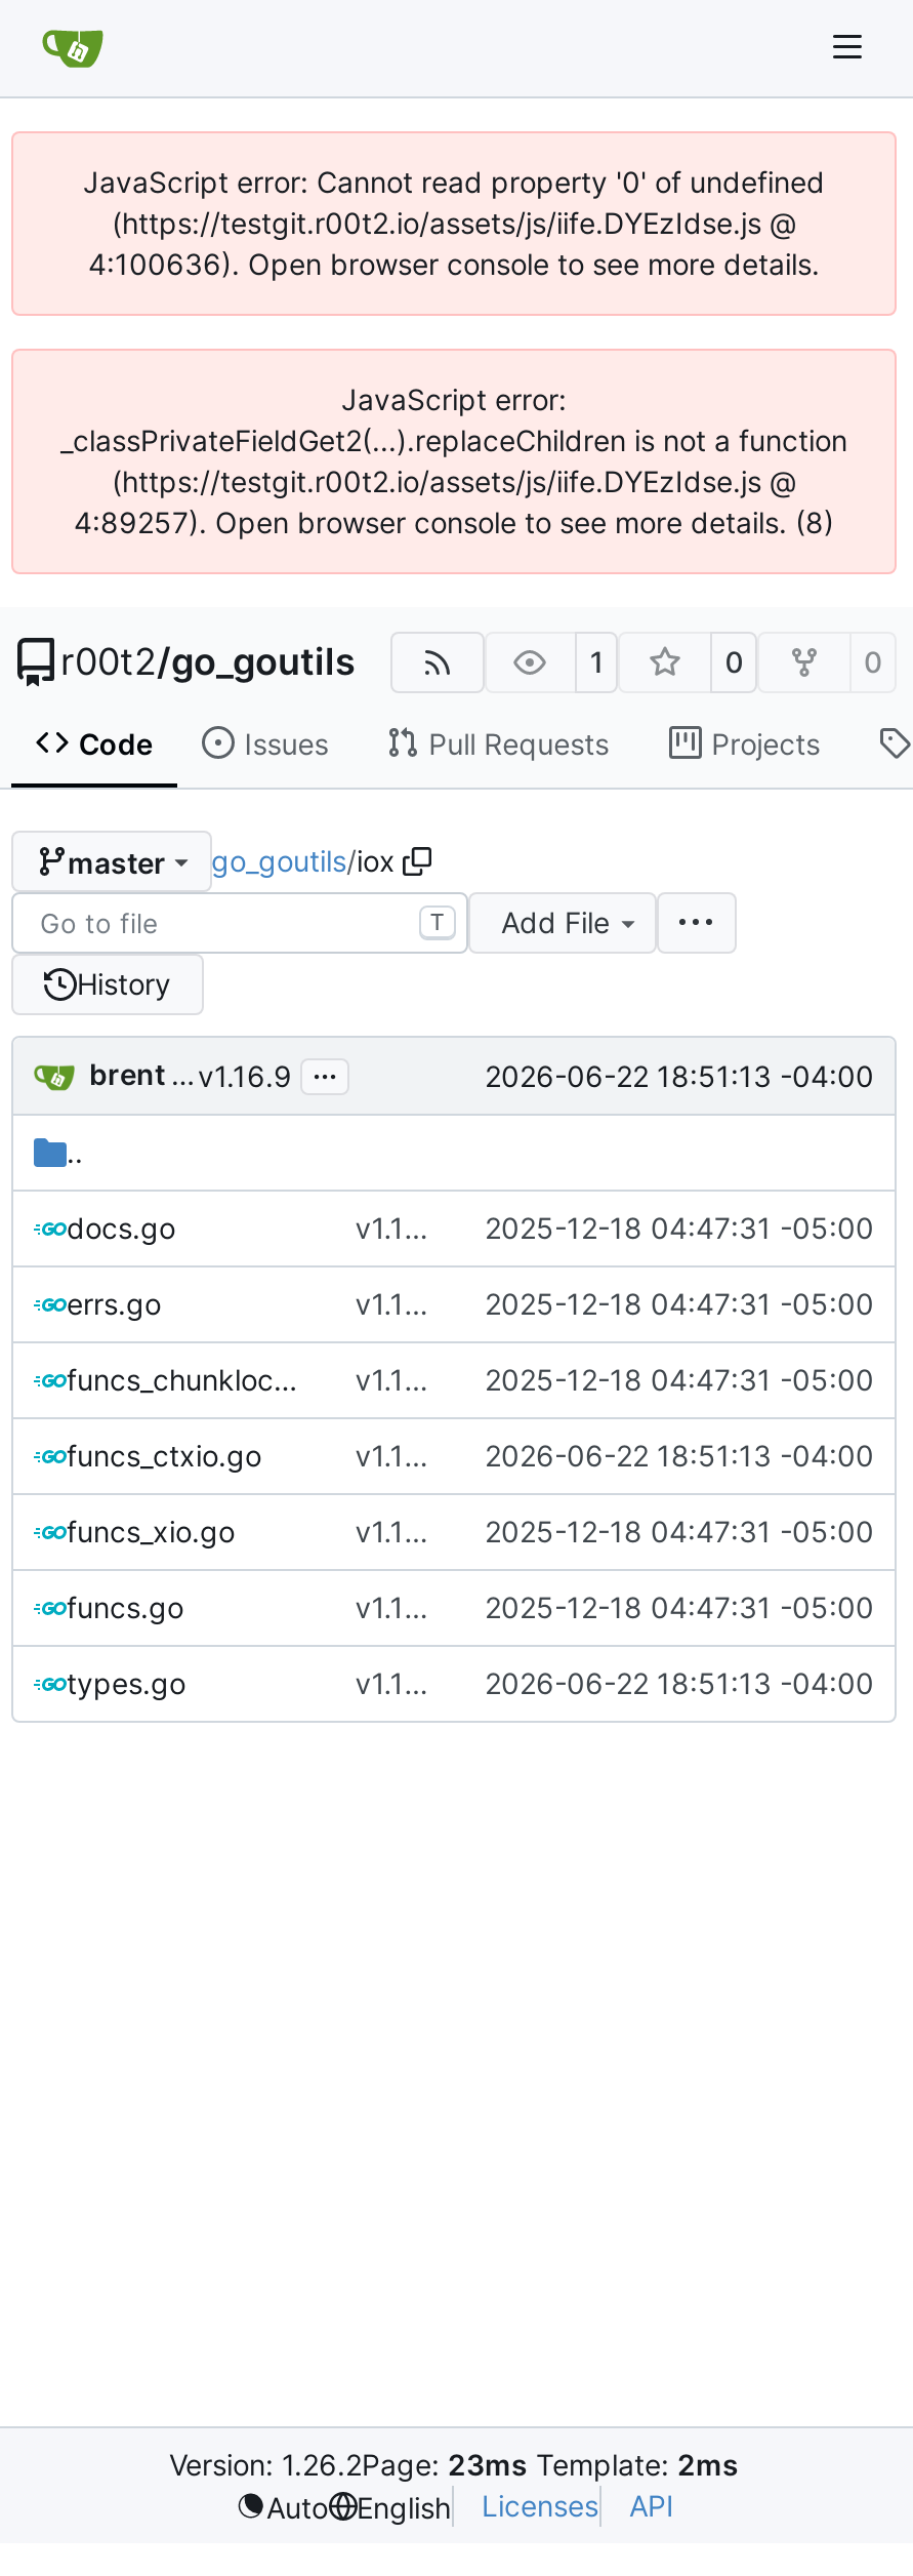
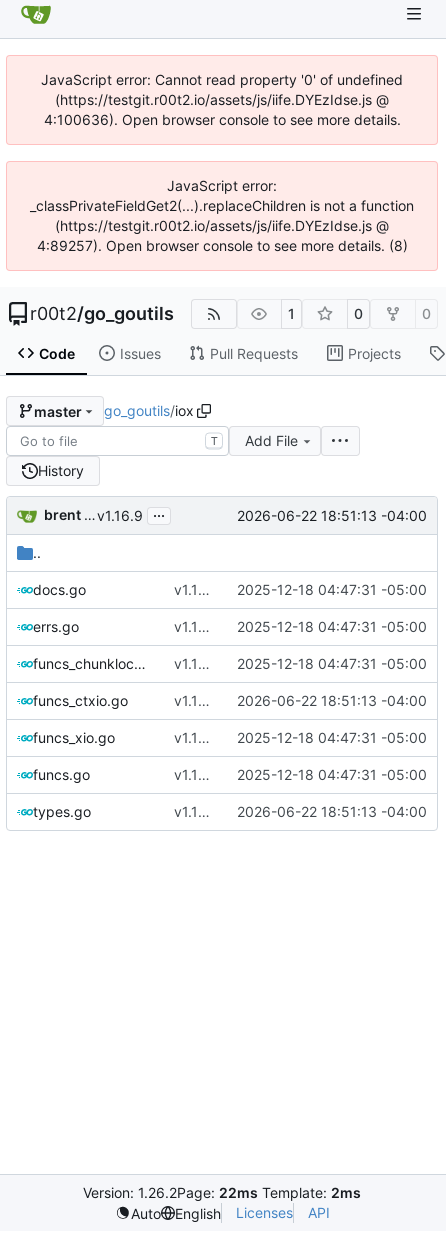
[169,2447,739,2482] Version: 1.26.2Page: 23ms Template: 2ms -> [83,1184,361,1201] Version: 1.26.2Page: 22ms Template: 2ms

